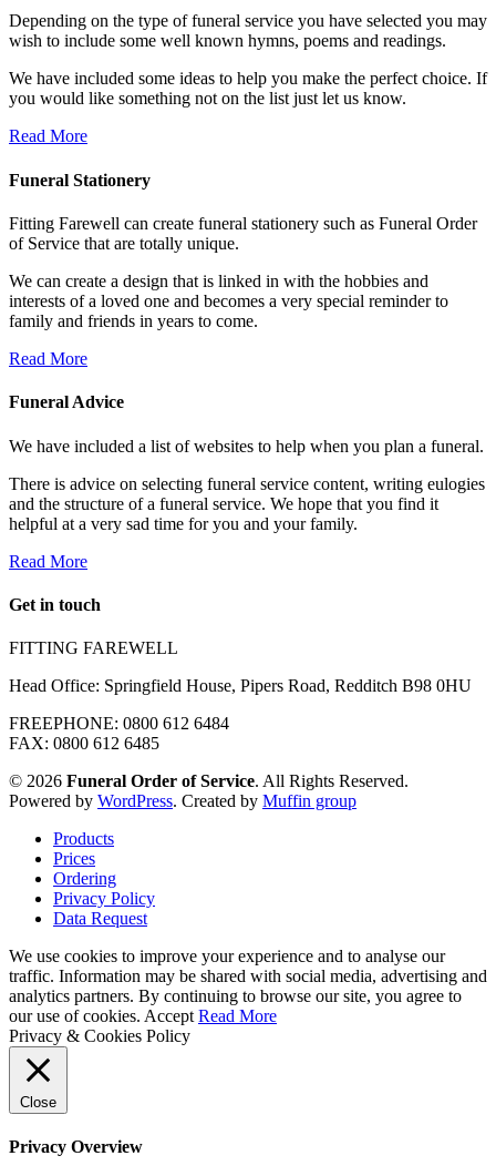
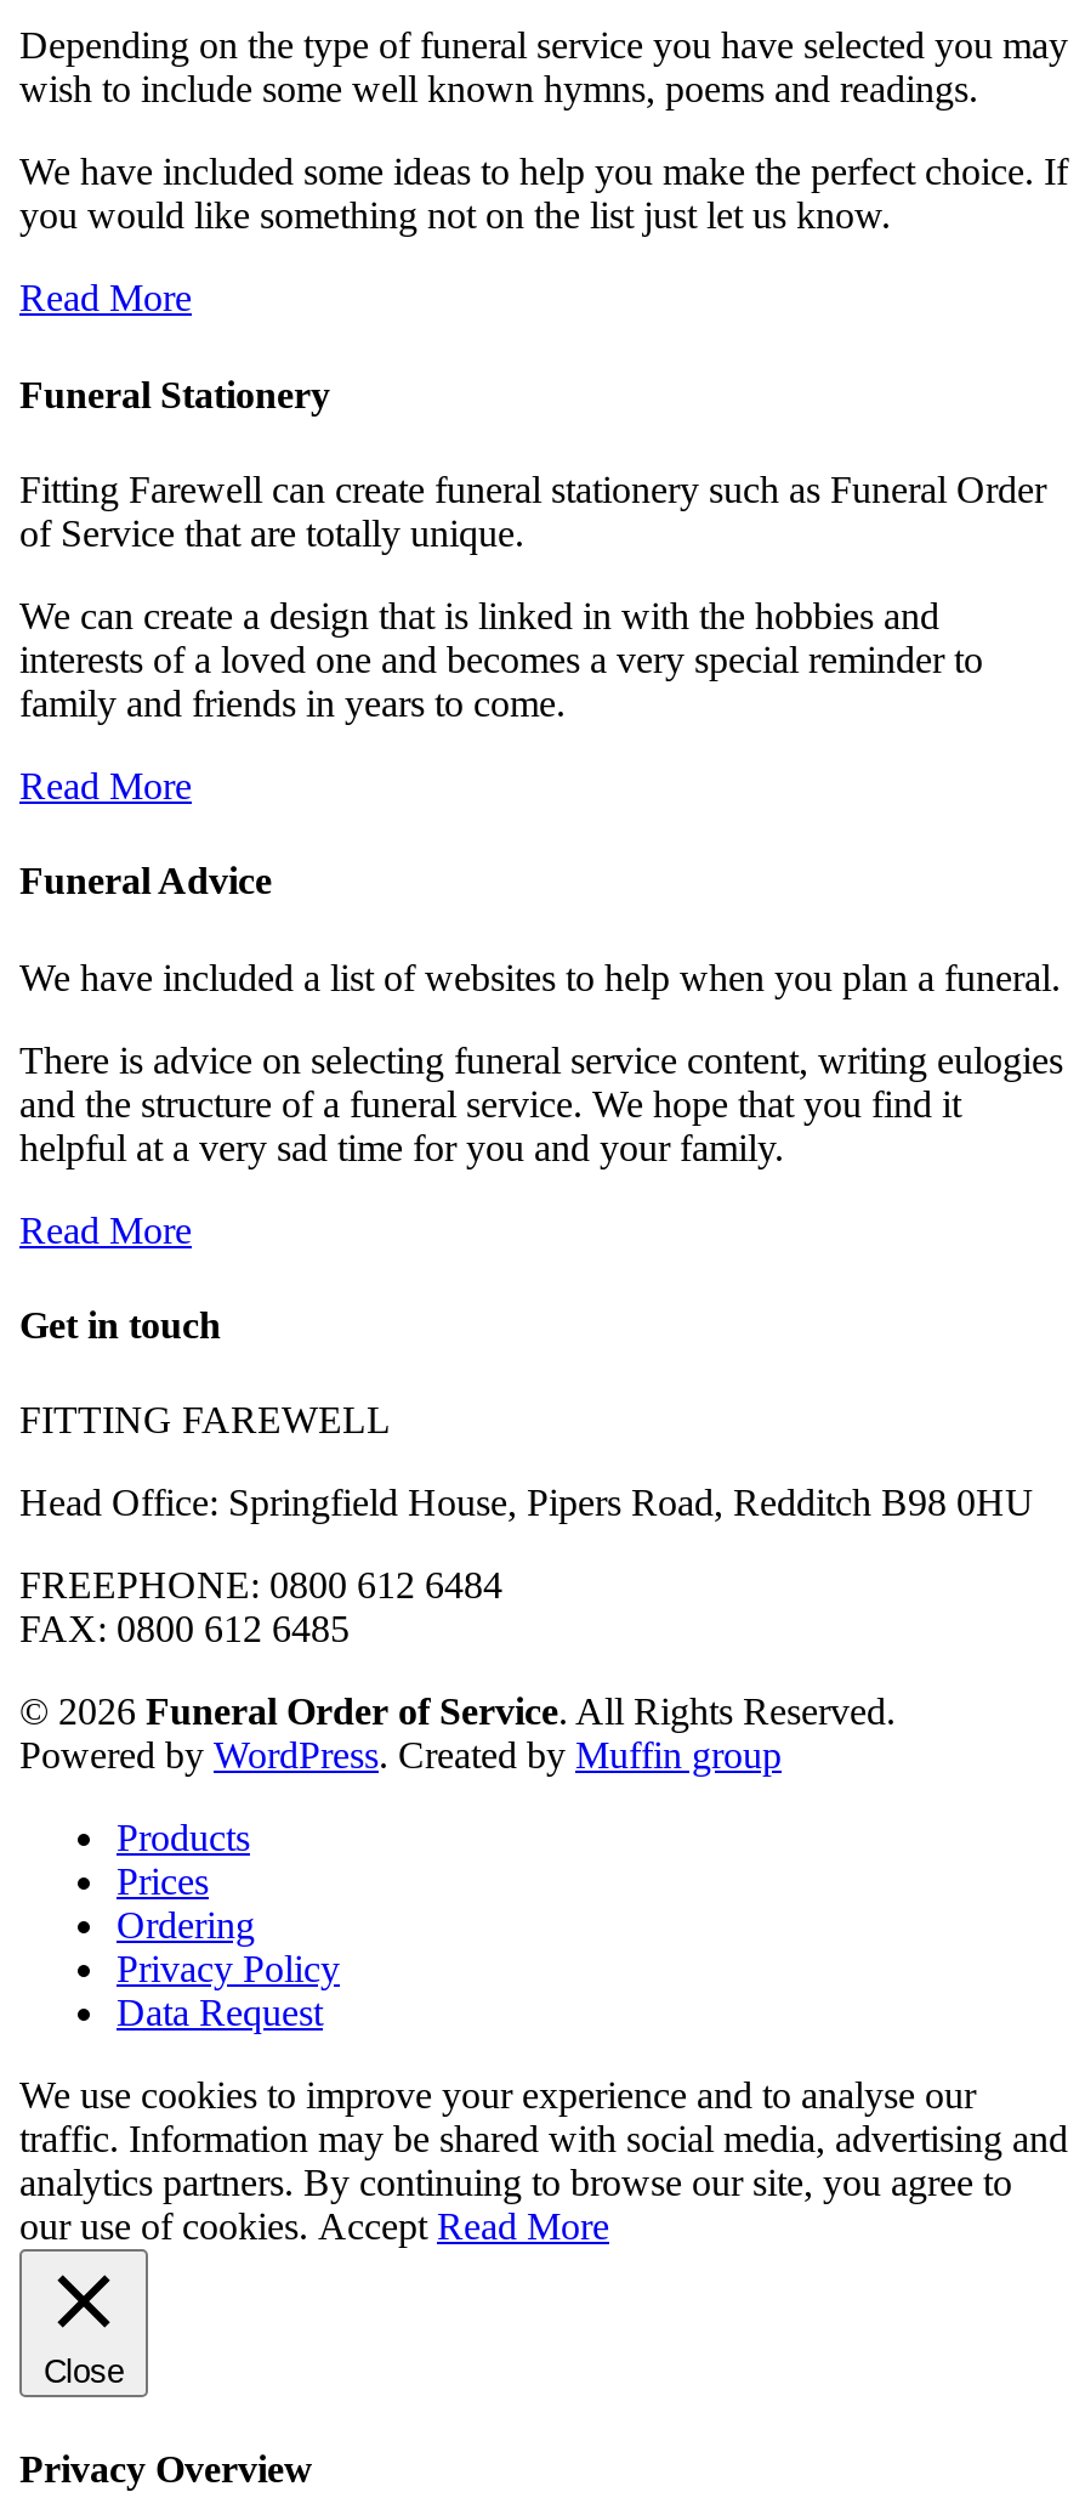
[9,1026,190,1045] Privacy & Cookies Policy -> none

